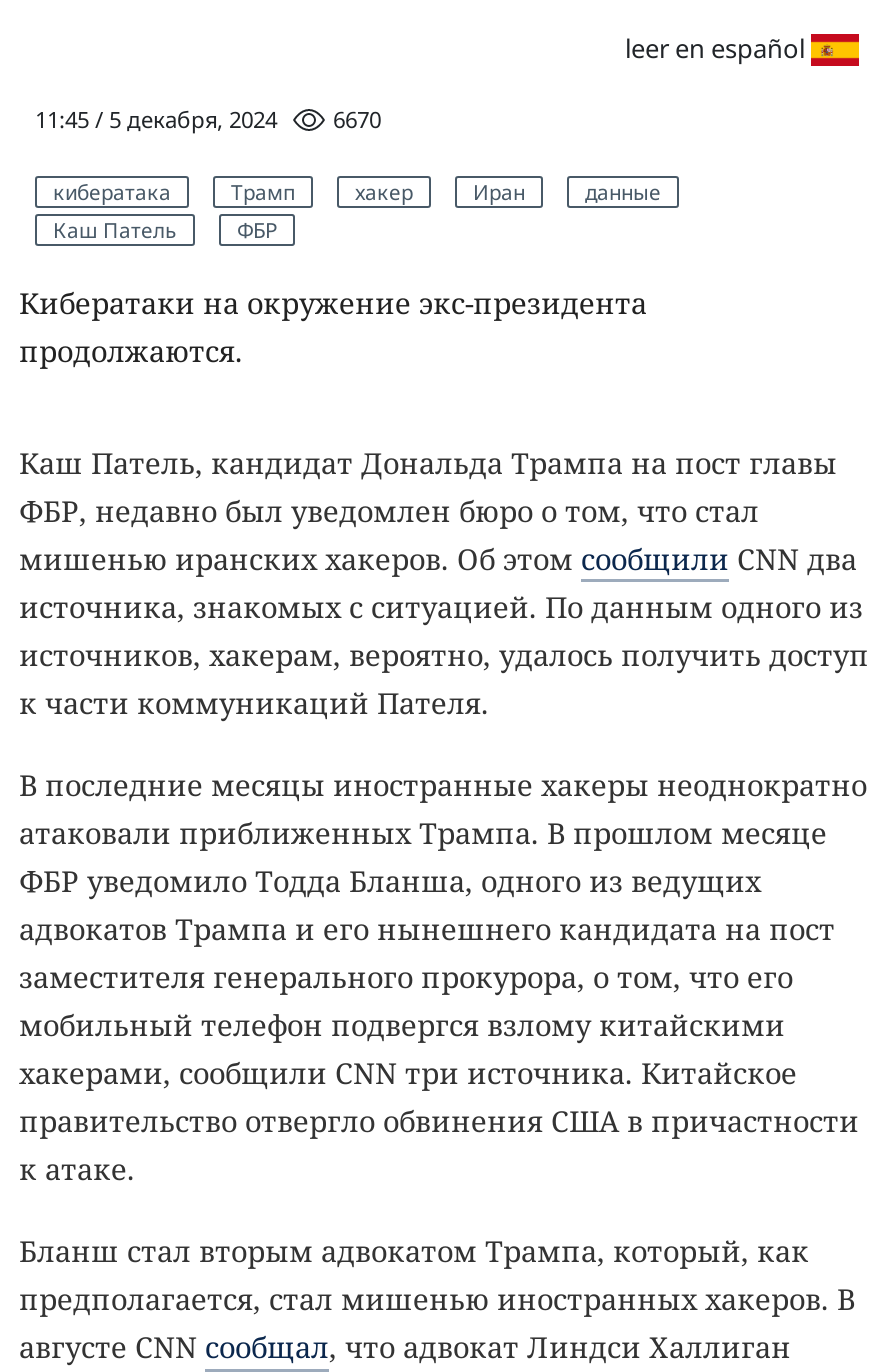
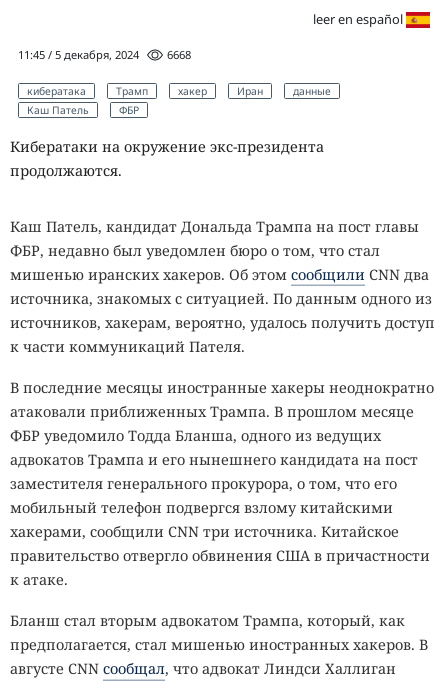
[35,103,381,133] 11:45 / 5 декабря, 2024 6670 -> [18,47,191,62] 11:45 / 5 декабря, 2024 6668

